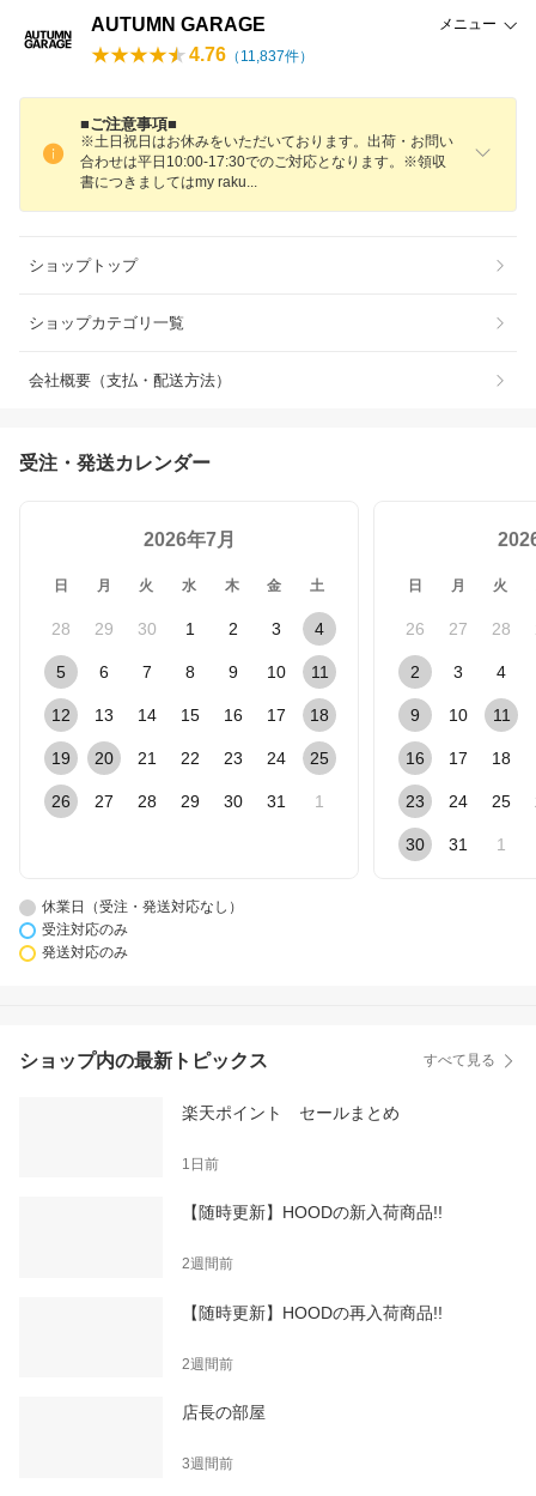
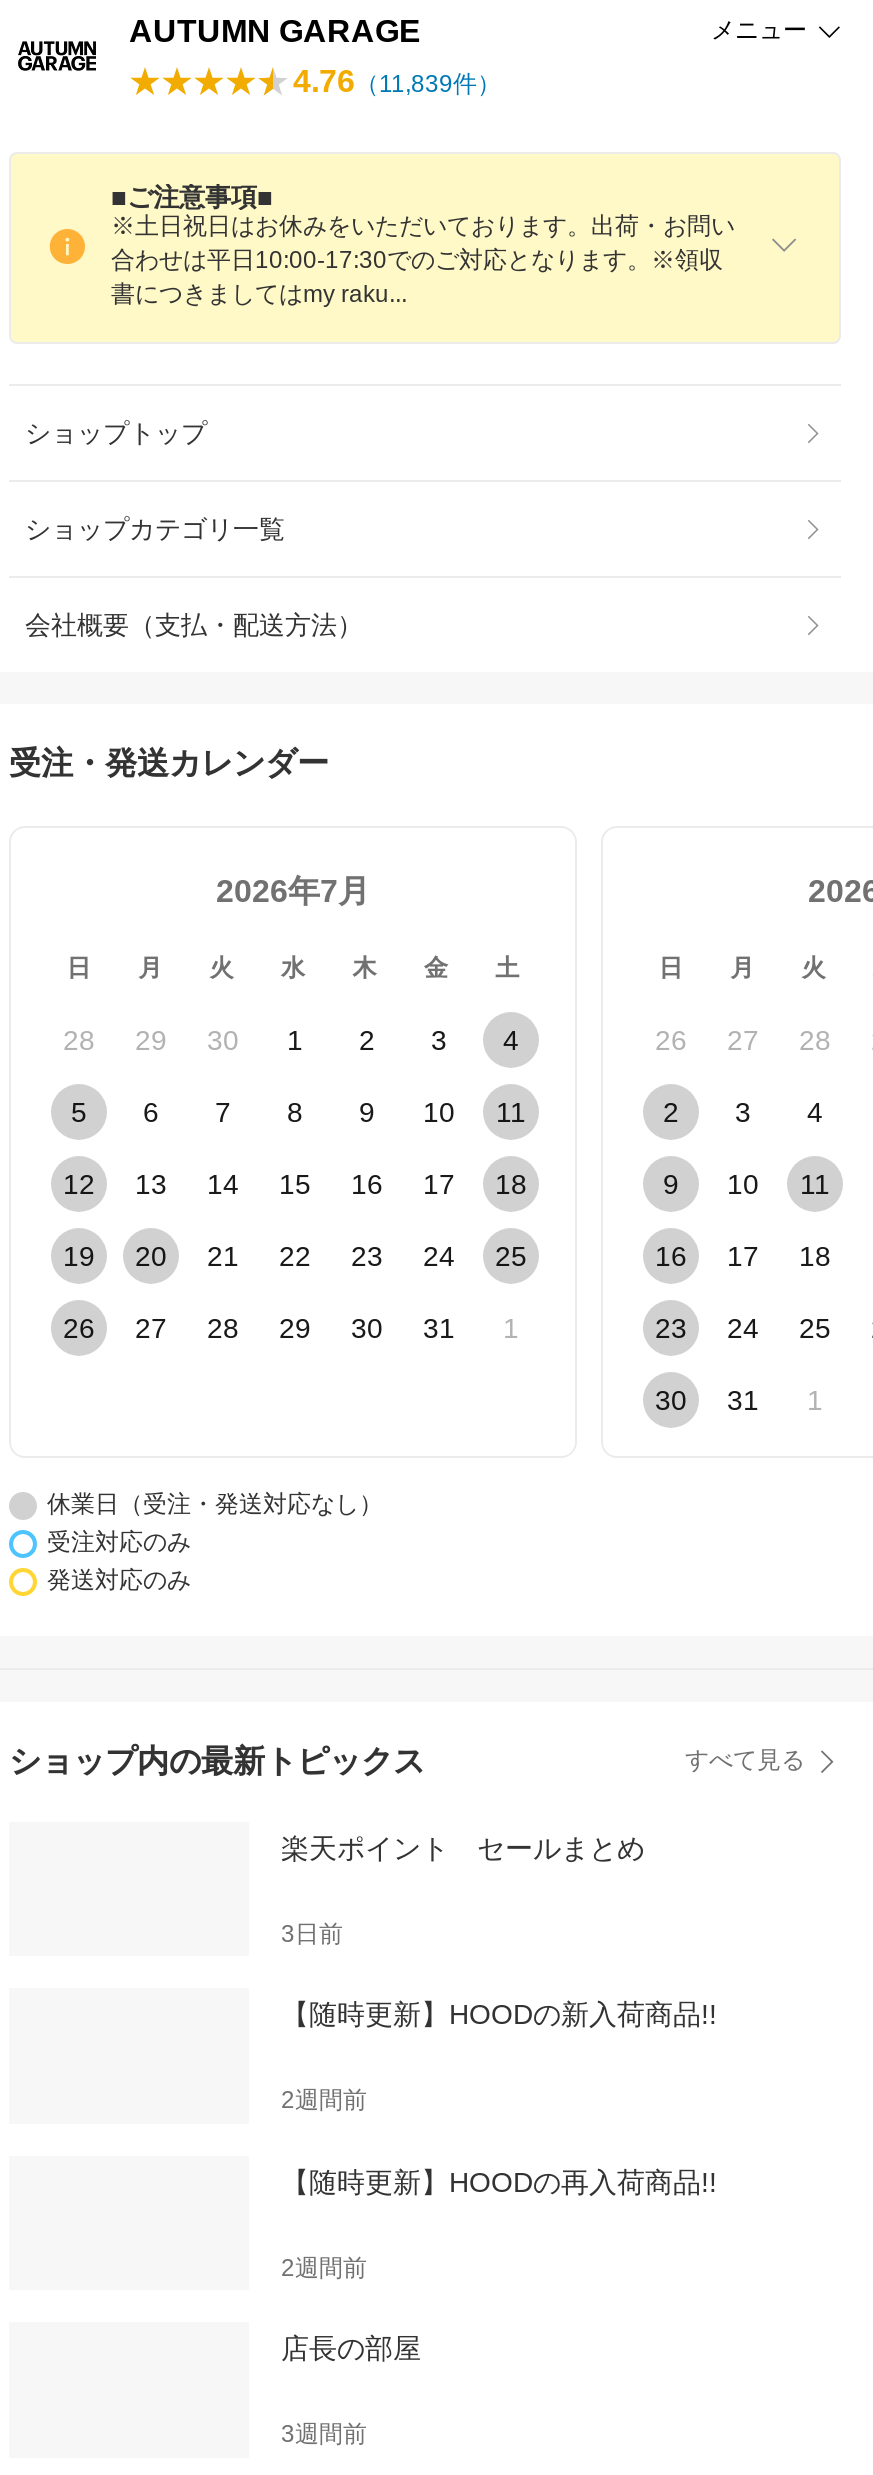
[189,45,313,65] 4.76（11,837件） -> [293,65,501,99] 4.76（11,839件）
[182,1155,219,1172] 1日前 -> [281,1919,343,1947] 3日前

